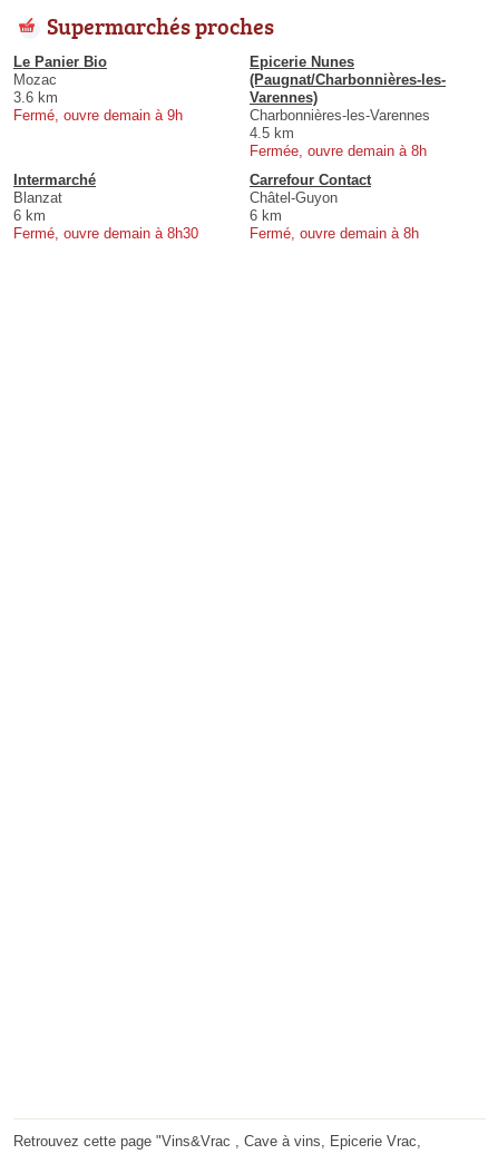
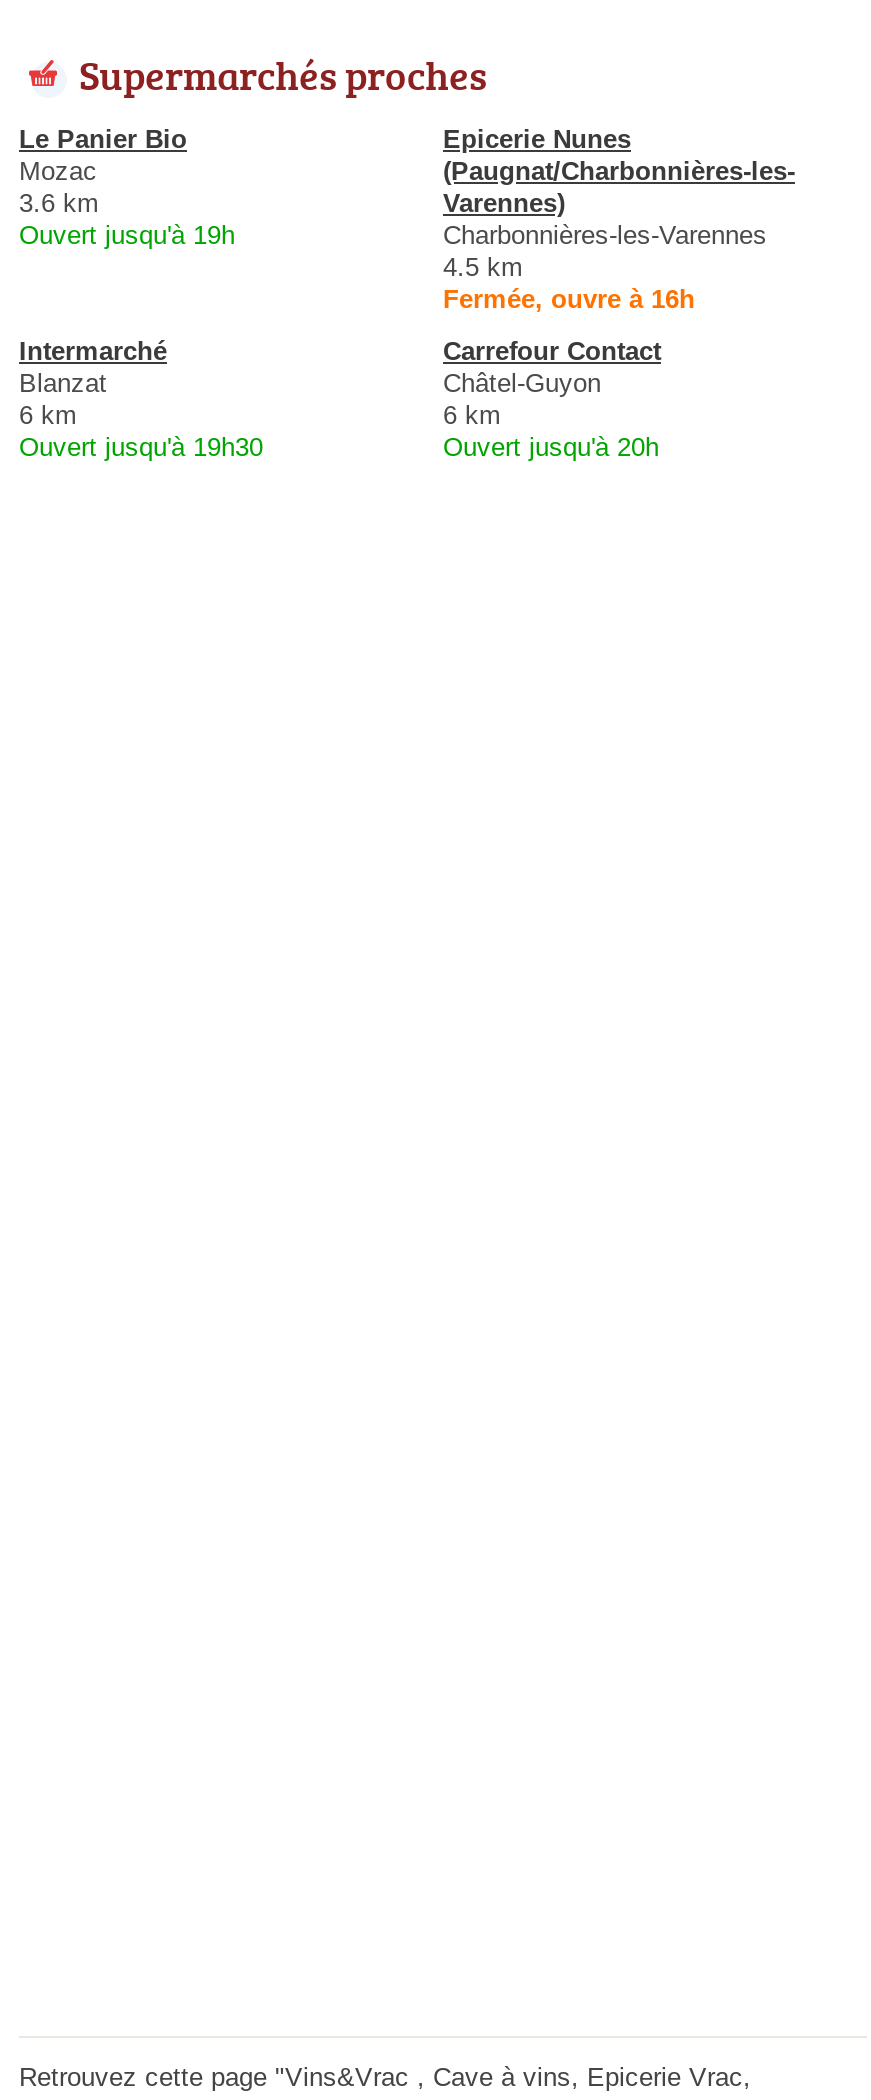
[13,107,183,124] Fermé, ouvre demain à 9h -> [19,220,235,250] Ouvert jusqu'à 19h
[250,143,427,160] Fermée, ouvre demain à 8h -> [443,284,695,314] Fermée, ouvre à 16h
[13,225,198,242] Fermé, ouvre demain à 8h30 -> [19,432,263,462] Ouvert jusqu'à 19h30
[250,225,419,242] Fermé, ouvre demain à 8h -> [443,432,659,462] Ouvert jusqu'à 20h

